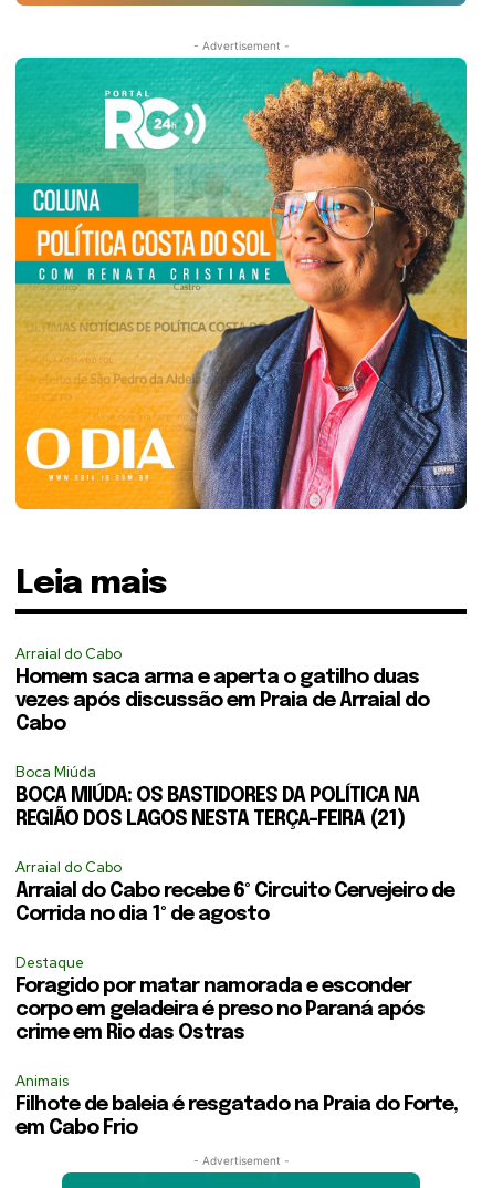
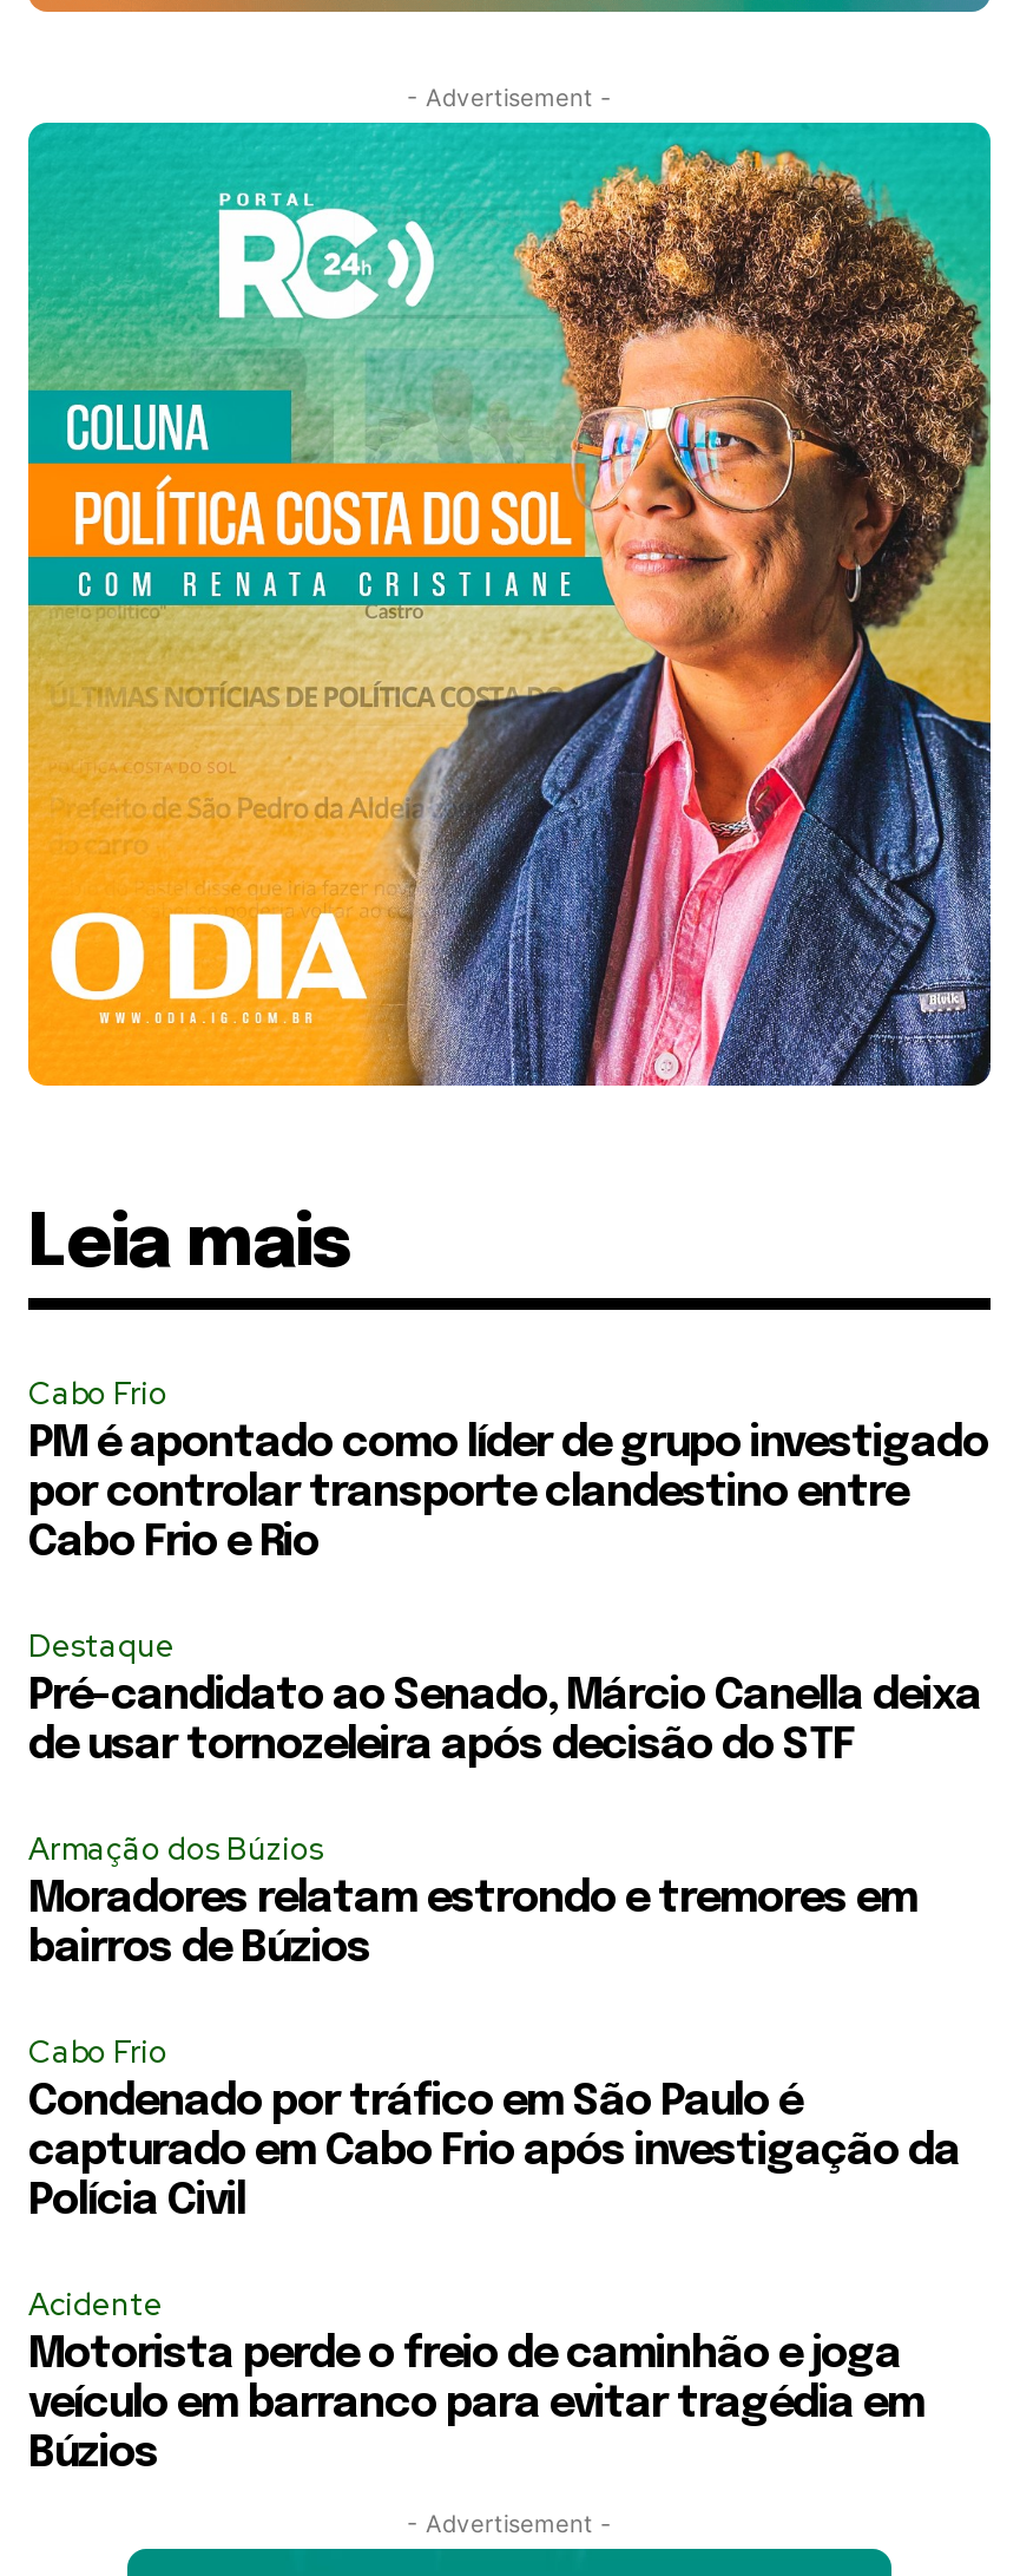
[15,645,454,925] Arraial do Cabo | Homem saca arma e aperta o gatilho duas | vezes após discussão em Praia de Arraial do | Cabo | Boca Miúda | BOCA MIÚDA: OS BASTIDORES DA POLÍTICA NA | REGIÃO DOS LAGOS NESTA TERÇA-FEIRA (21) | Arraial do Cabo | Arraial do Cabo recebe 6º Circuito Cervejeiro de | Corrida no dia 1º de agosto -> [28,1375,988,1566] Cabo Frio | PM é apontado como líder de grupo investigado | por controlar transporte clandestino entre | Cabo Frio e Rio
moved [15,954,84,973] -> [28,1627,175,1667]: Destaque
[15,977,458,1139] Foragido por matar namorada e esconder | corpo em geladeira é preso no Paraná após | crime em Rio das Ostras | Animais | Filhote de baleia é resgatado na Praia do Forte, | em Cabo Frio -> [28,1677,981,2477] Pré-candidato ao Senado, Márcio Canella deixa | de usar tornozeleira após decisão do STF | Armação dos Búzios | Moradores relatam estrondo e tremores em | bairros de Búzios | Cabo Frio | Condenado por tráfico em São Paulo é | capturado em Cabo Frio após investigação da | Polícia Civil | Acidente | Motorista perde o freio de caminhão e joga | veículo em barranco para evitar tragédia em | Búzios

